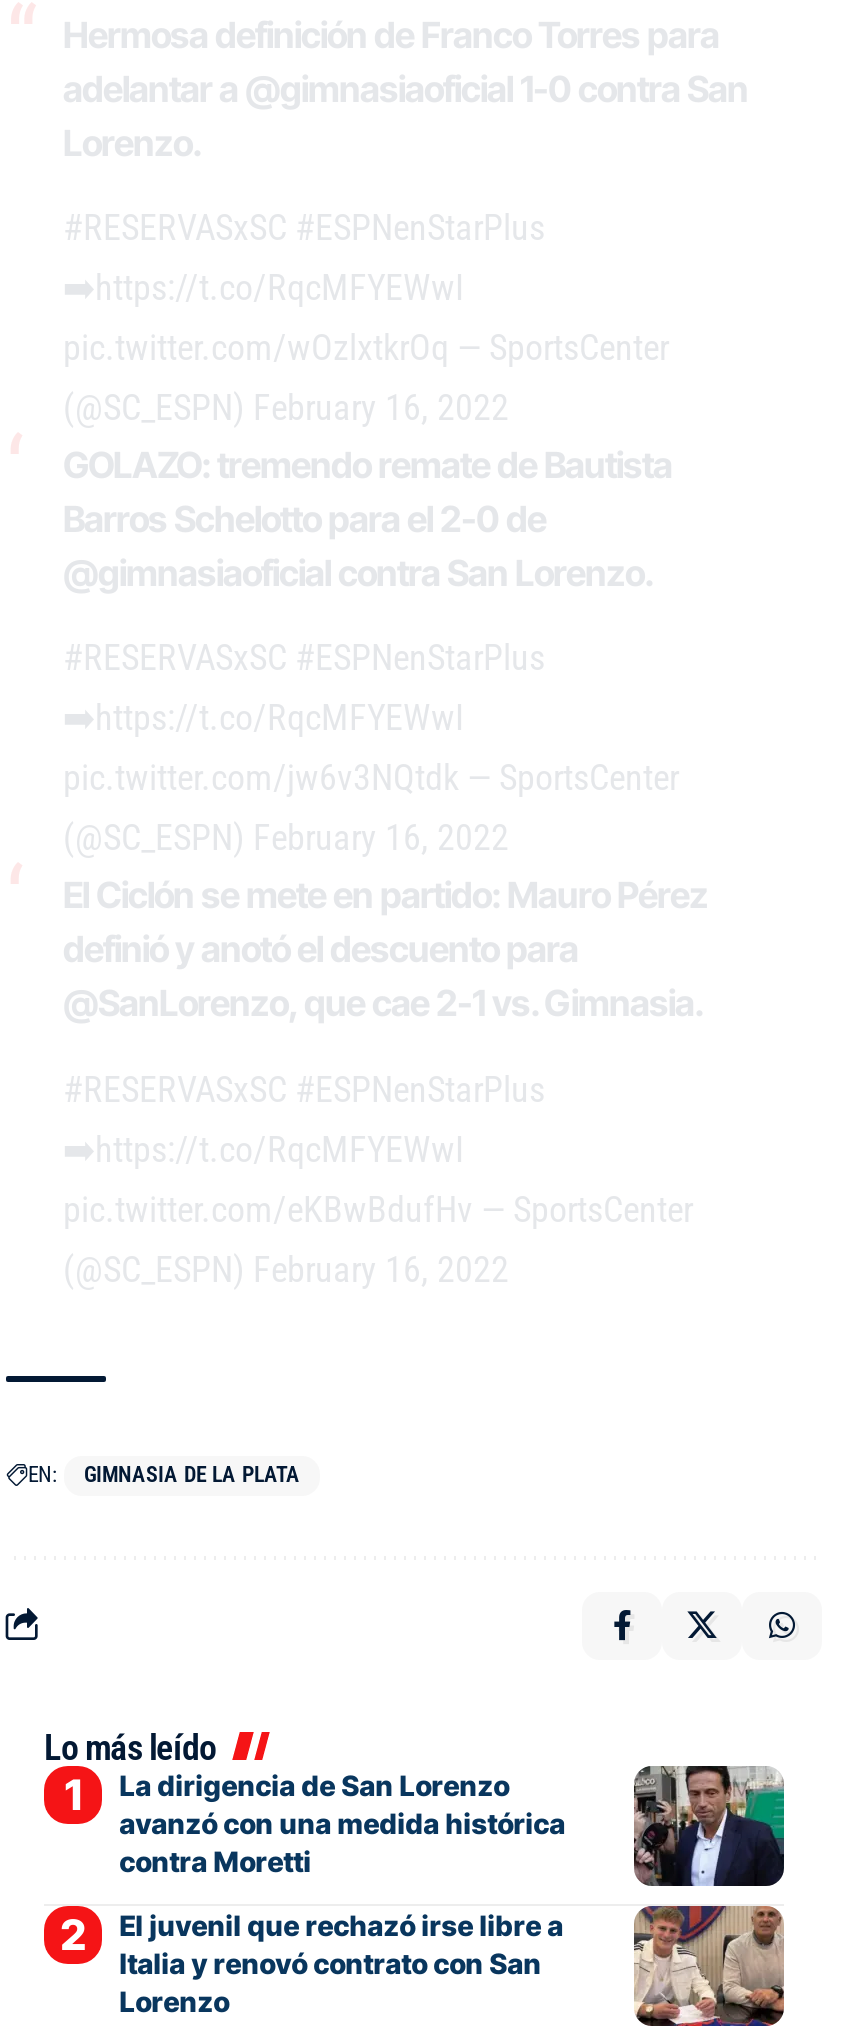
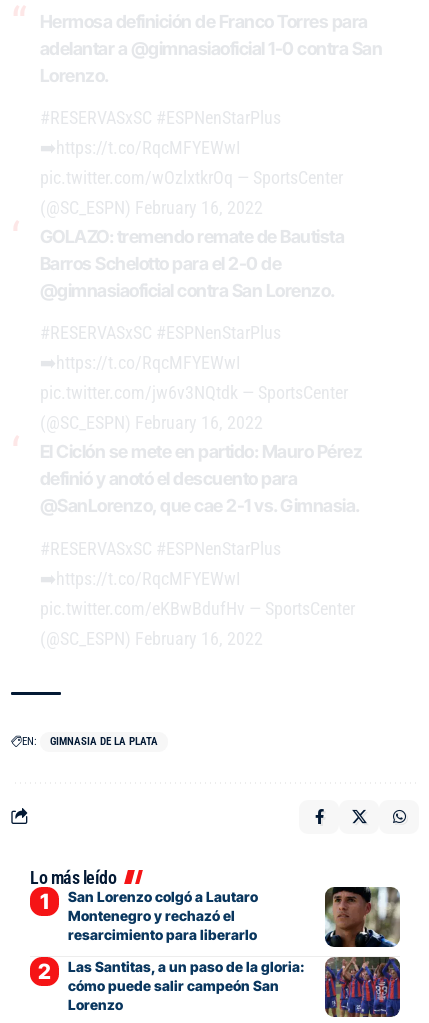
[120,1767,566,1877] La dirigencia de San Lorenzo | avanzó con una medida histórica | contra Moretti -> [68,888,258,943] San Lorenzo colgó a Lautaro | Montenegro y rechazó el | resarcimiento para liberarlo
[632,1764,786,1888] [image] -> [324,886,401,948] [image]
[120,1904,786,2028] [image] | El juvenil que rechazó irse libre a | Italia y renovó contrato con San -> [68,956,401,1018] [image] | Las Santitas, a un paso de la gloria: | cómo puede salir campeón San

